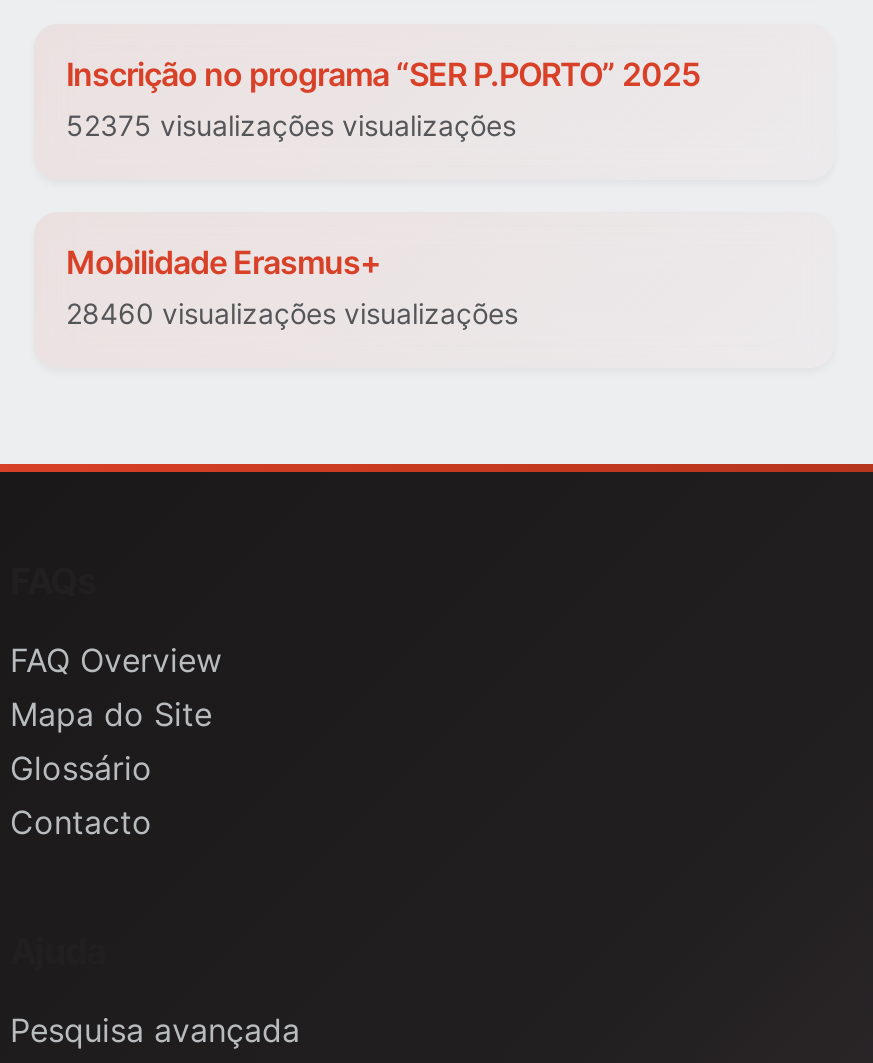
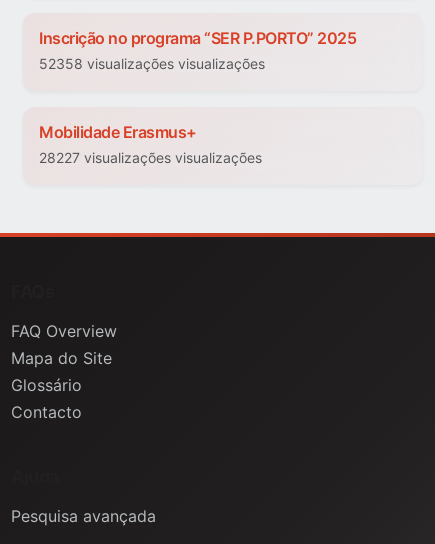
[66,109,516,143] 52375 visualizações visualizações -> [39,55,265,72] 52358 visualizações visualizações
[66,297,518,331] 28460 visualizações visualizações -> [39,149,262,166] 28227 visualizações visualizações

